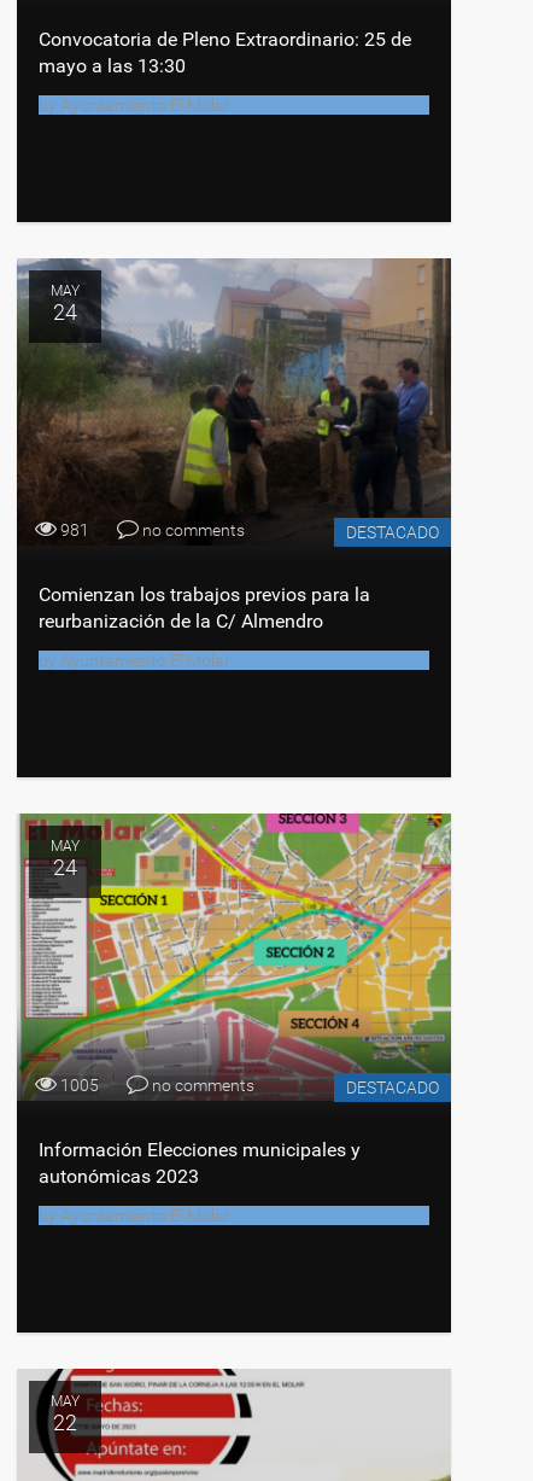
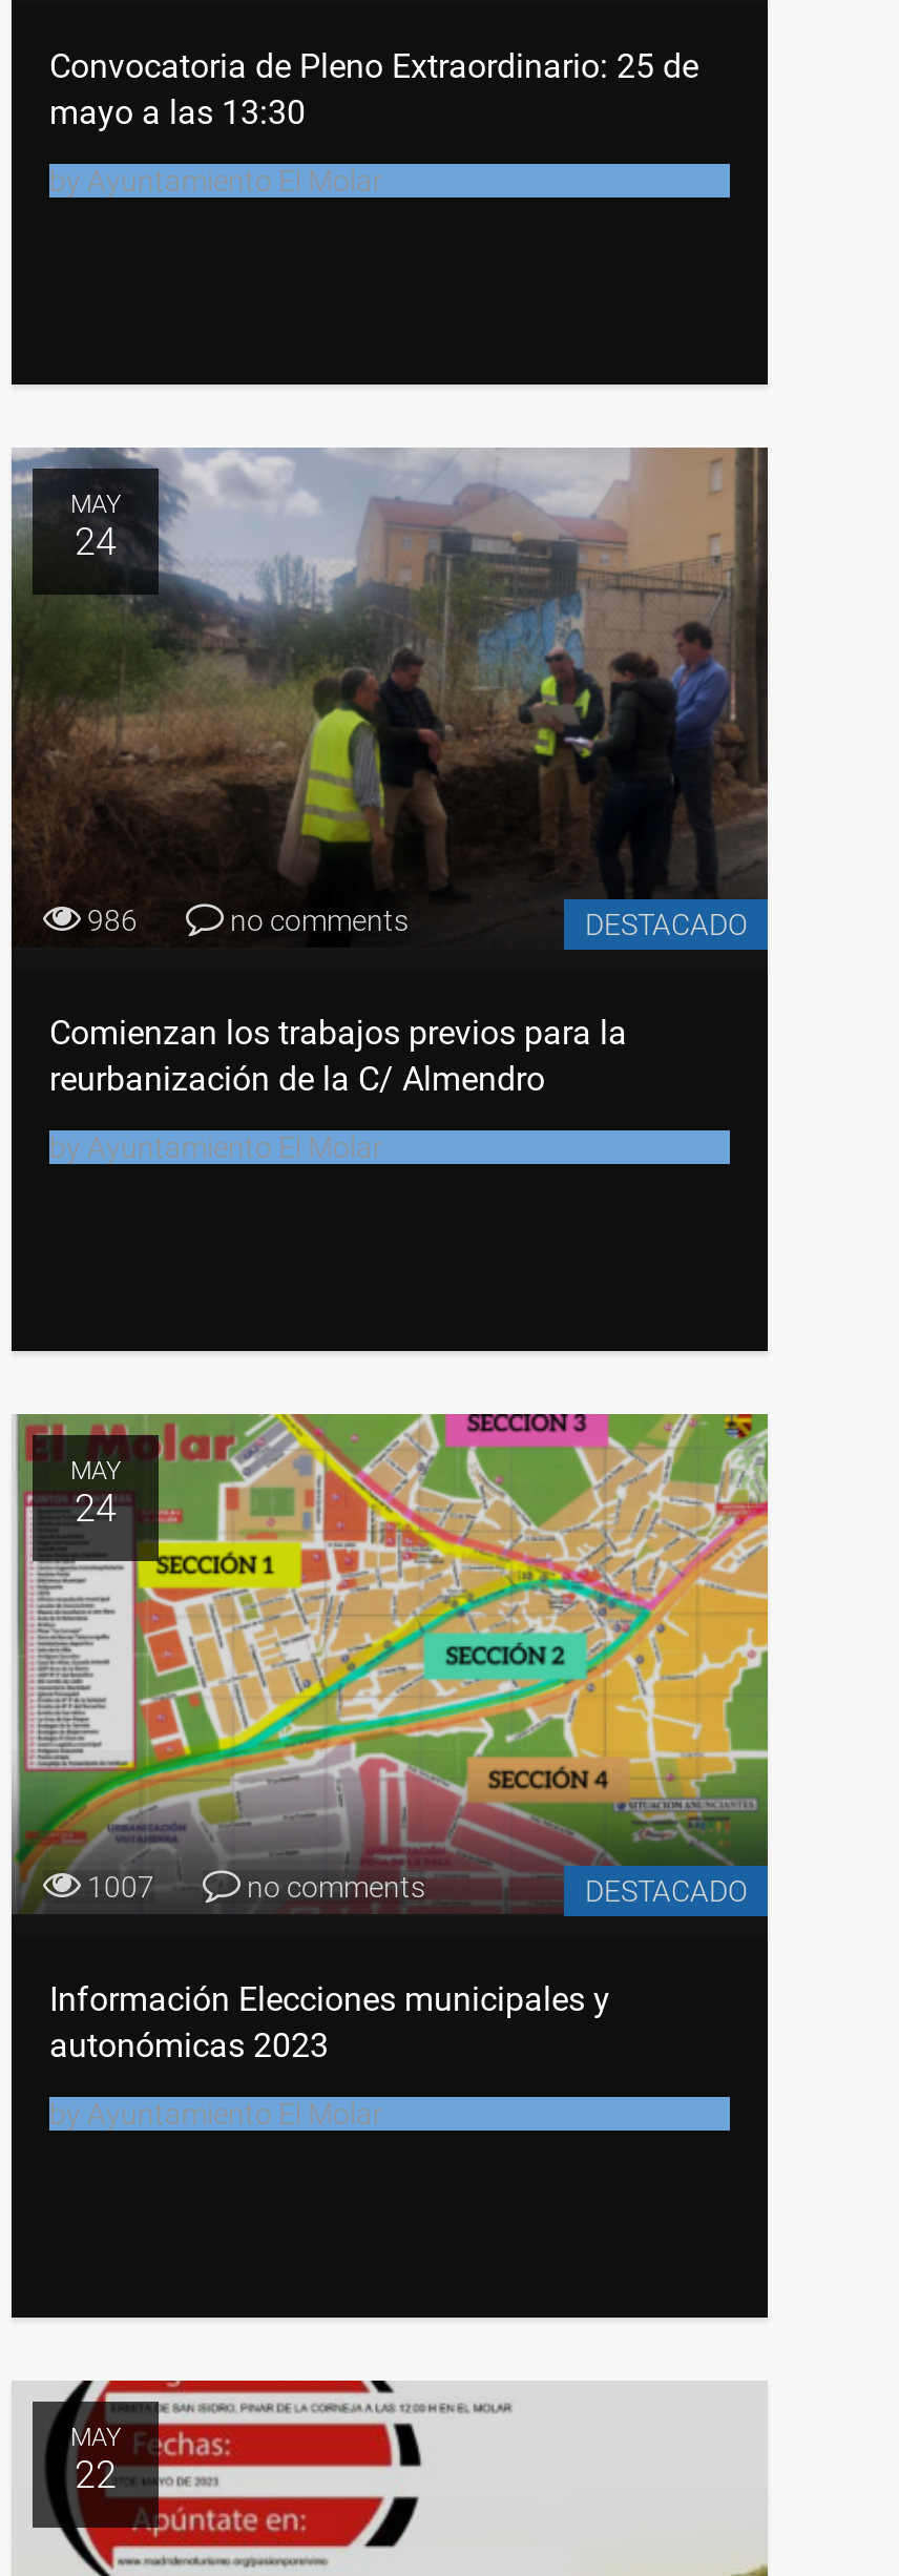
[57,520,89,540] 981 -> [81,903,138,937] 986
[57,1075,99,1095] 1005 -> [81,1870,154,1904] 1007

